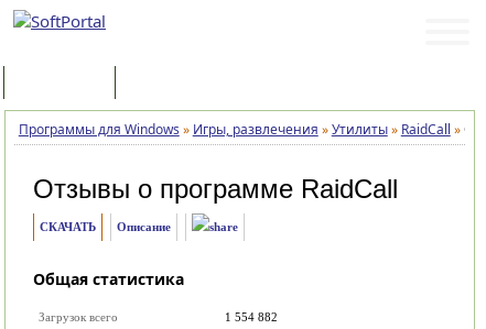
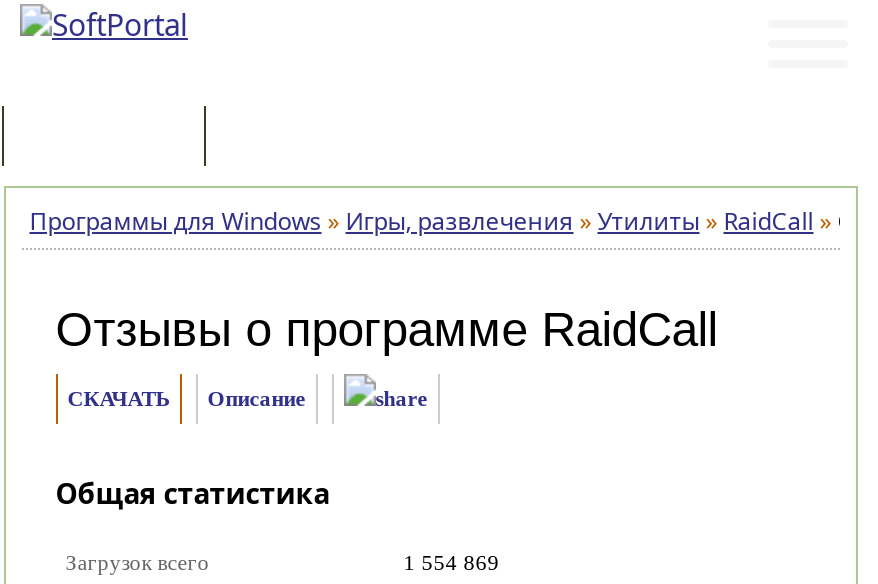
[225,310,277,323] 1 554 882 -> [404,550,500,574] 1 554 869

